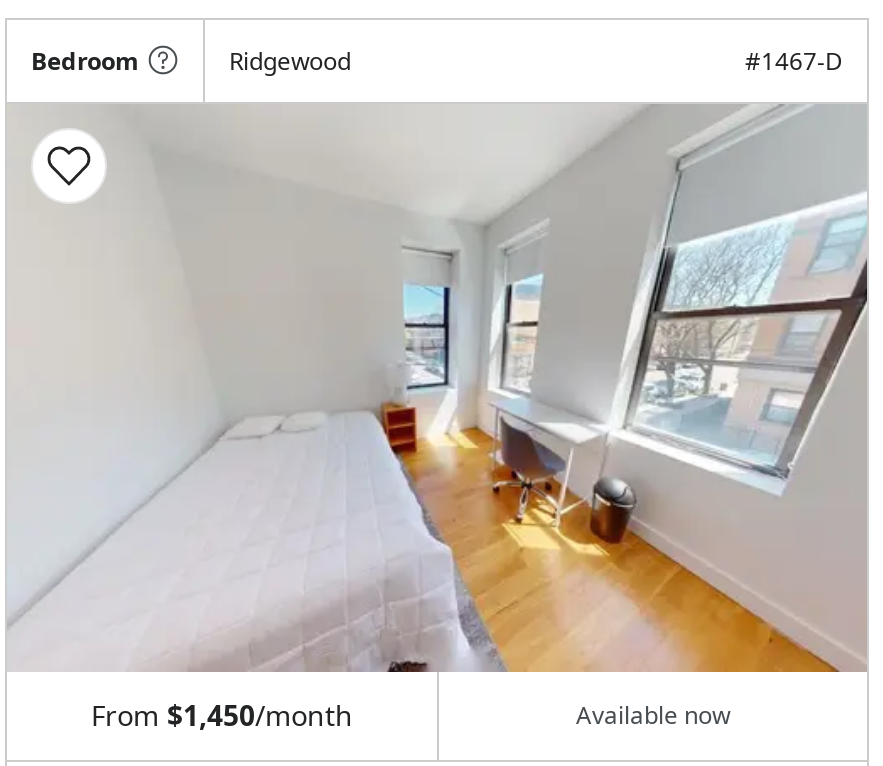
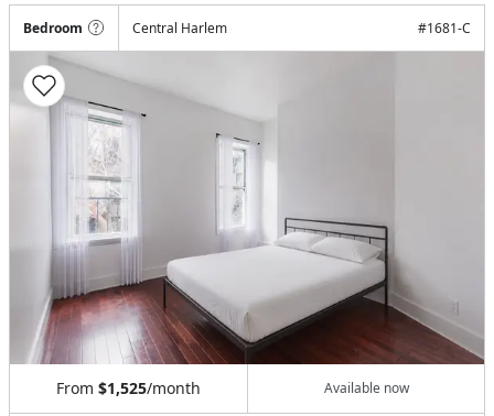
[229,44,843,78] Ridgewood | #1467-D -> [132,19,471,38] Central Harlem | #1681-C
[9,108,869,734] [image] | From $1,450/month -> [10,84,484,398] [image] | From $1,525/month

